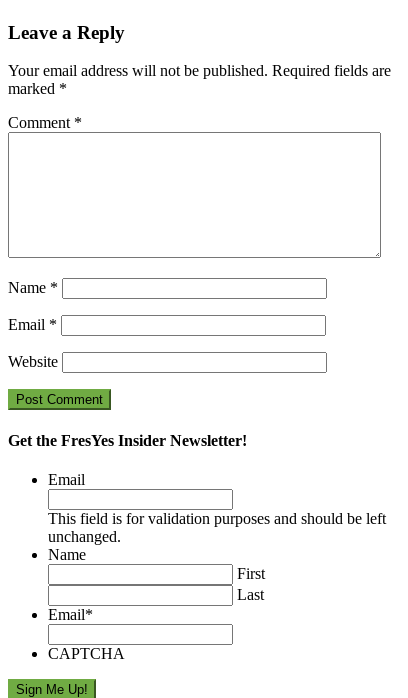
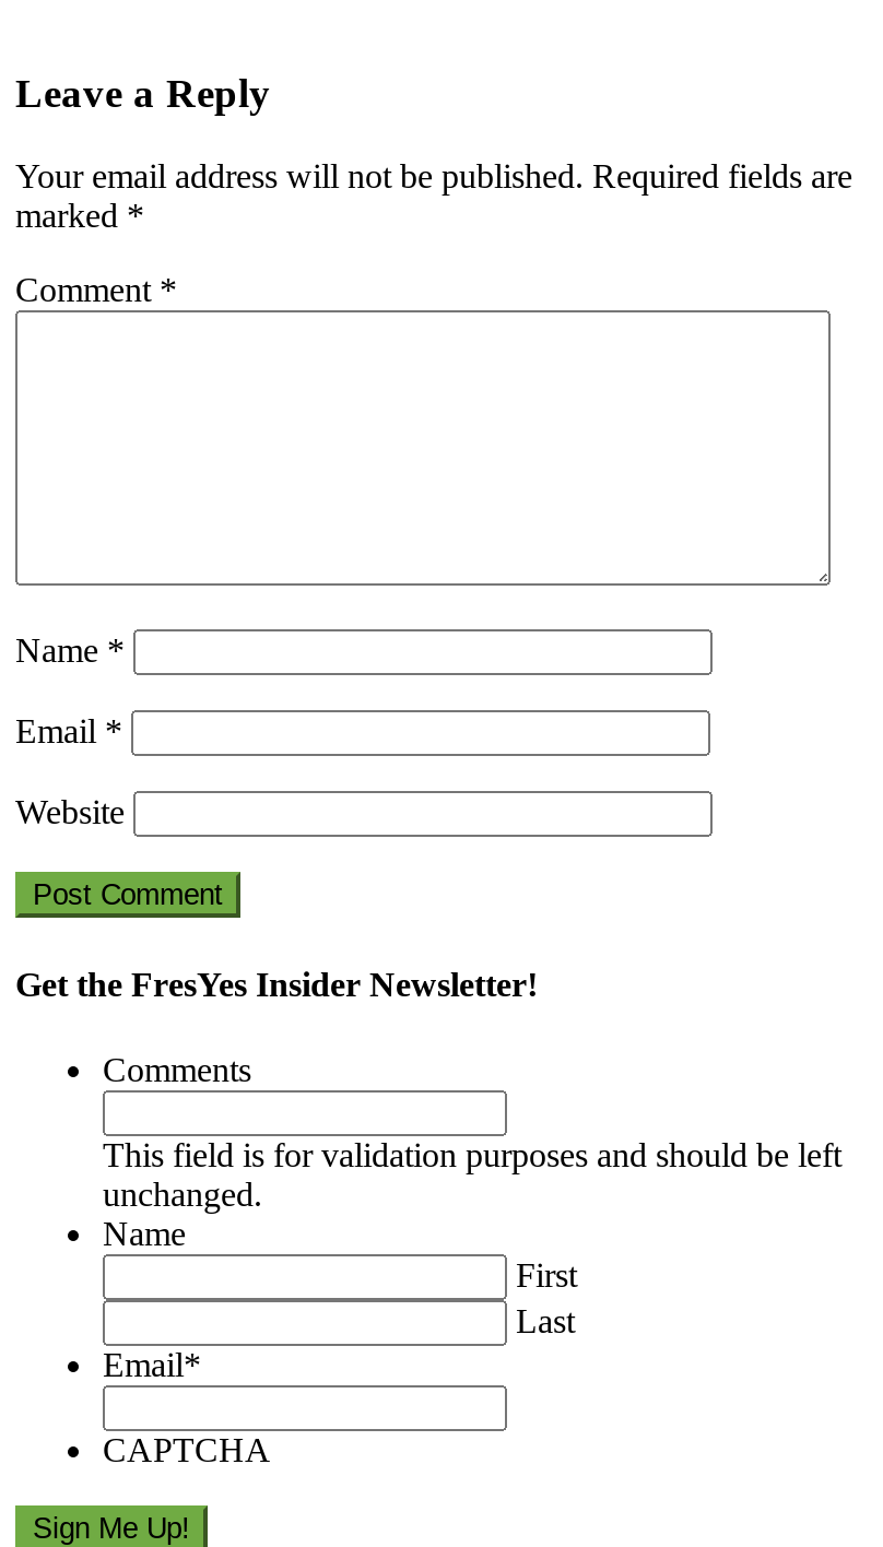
[48,471,85,488] Email -> [103,1051,251,1088] Comments

